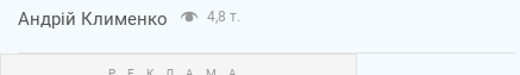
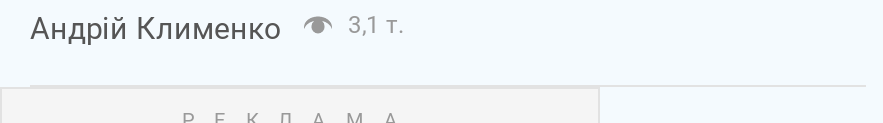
[207,9,240,25] 4,8 т. -> [348,12,404,40] 3,1 т.

